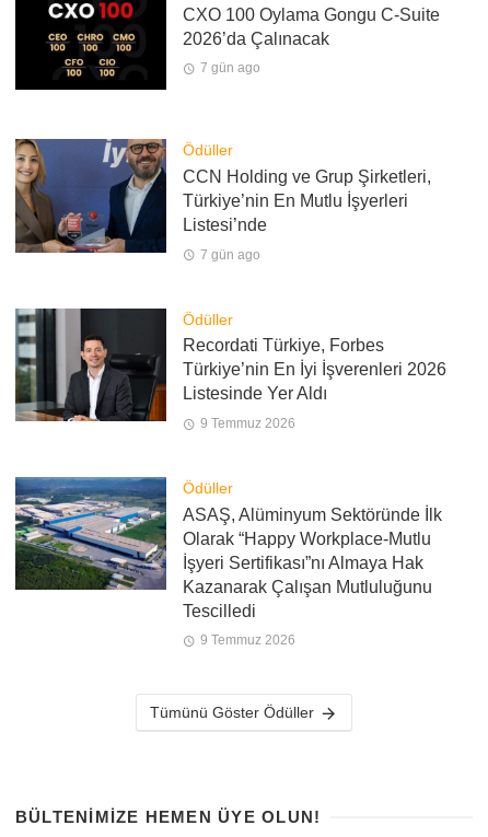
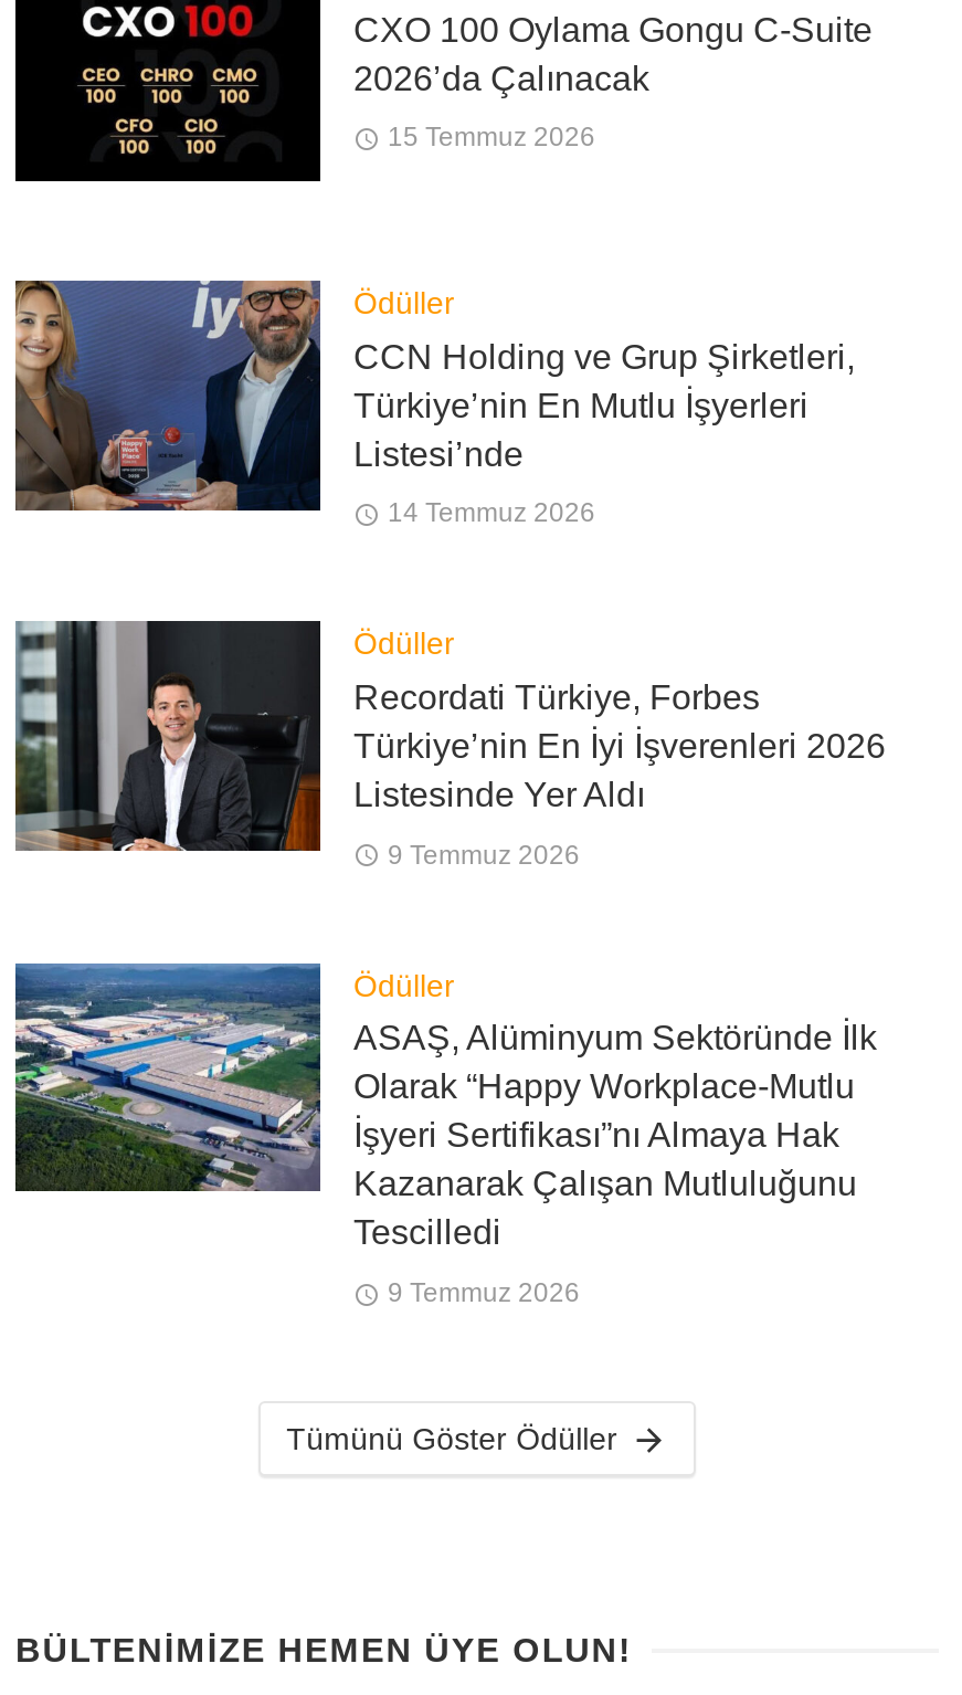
[200,60,260,76] 7 gün ago -> [388,122,595,153] 15 Temmuz 2026
[200,247,260,262] 7 gün ago -> [388,498,595,529] 14 Temmuz 2026

